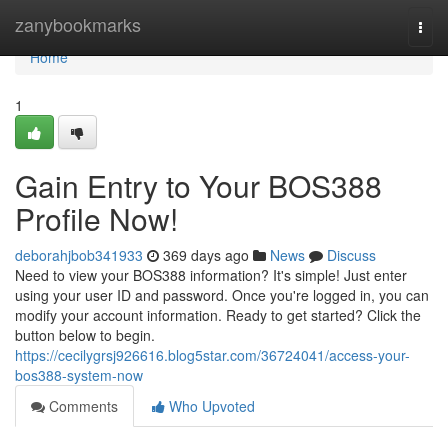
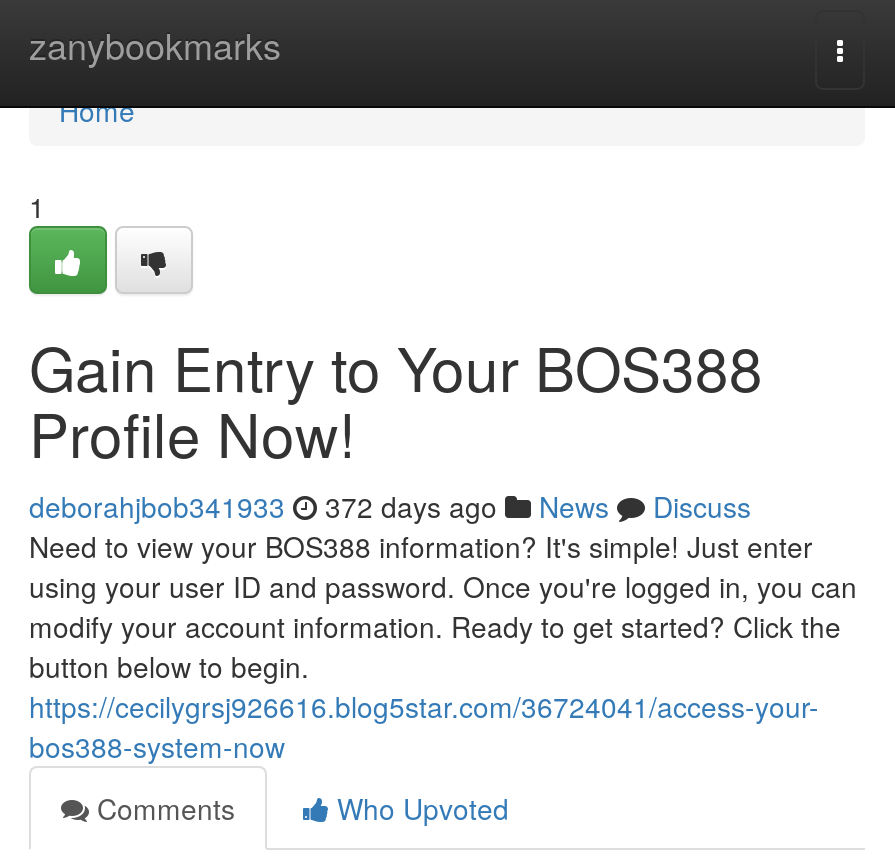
[15,245,376,265] deborahjbob341933 369 days ago News Discuss -> [29,486,751,526] deborahjbob341933 372 days ago News Discuss

